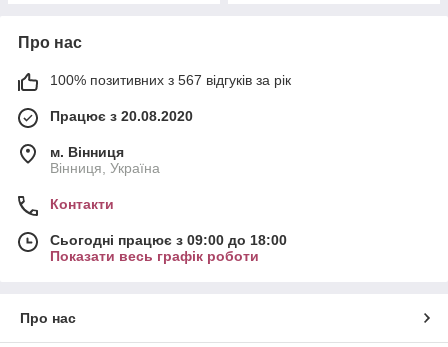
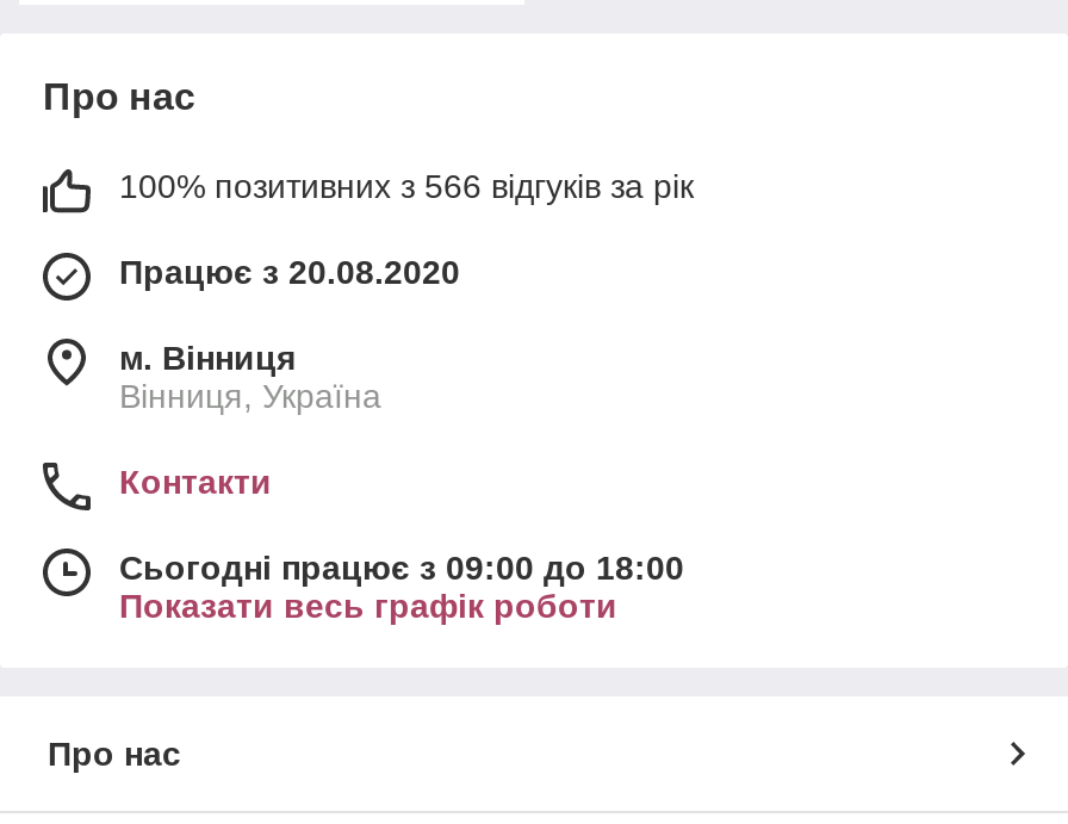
[50,72,291,88] 100% позитивних з 567 відгуків за рік -> [119,166,694,205] 100% позитивних з 566 відгуків за рік

